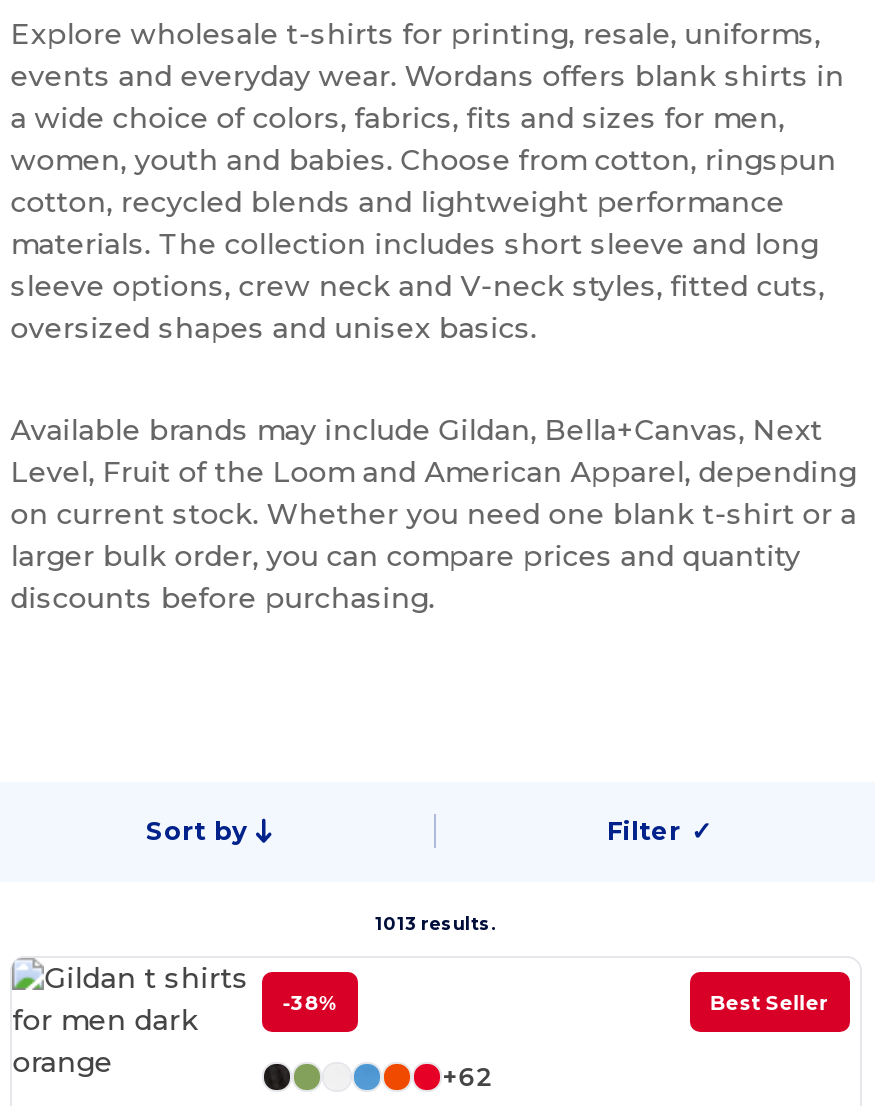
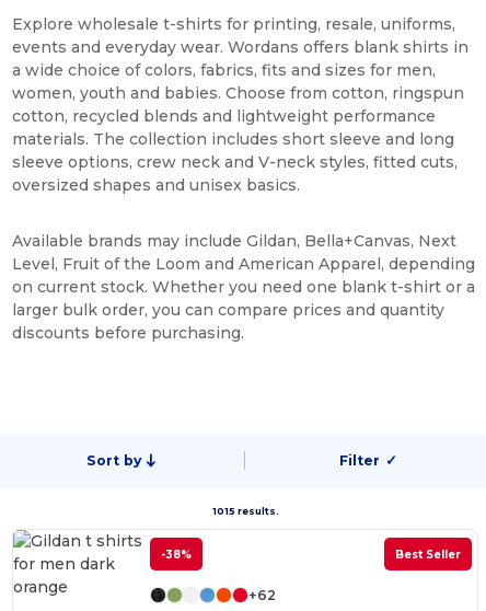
[375,913,497,933] 1013 results. -> [212,505,279,516] 1015 results.

